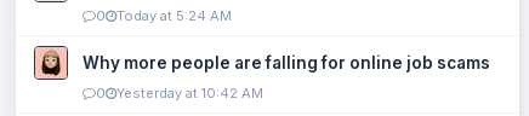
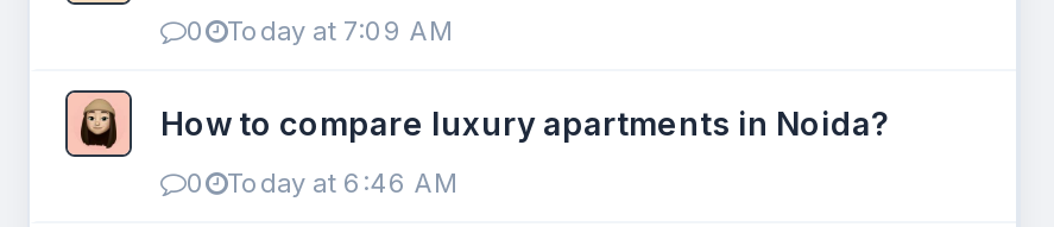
[96,7,232,24] 0 Today at 5:24 AM -> [187,14,453,48] 0 Today at 7:09 AM
[83,53,490,72] Why more people are falling for online job scams -> [160,105,888,143] How to compare luxury apartments in Noida?
[116,85,263,101] Yesterday at 10:42 AM -> [227,166,457,200] Today at 6:46 AM

